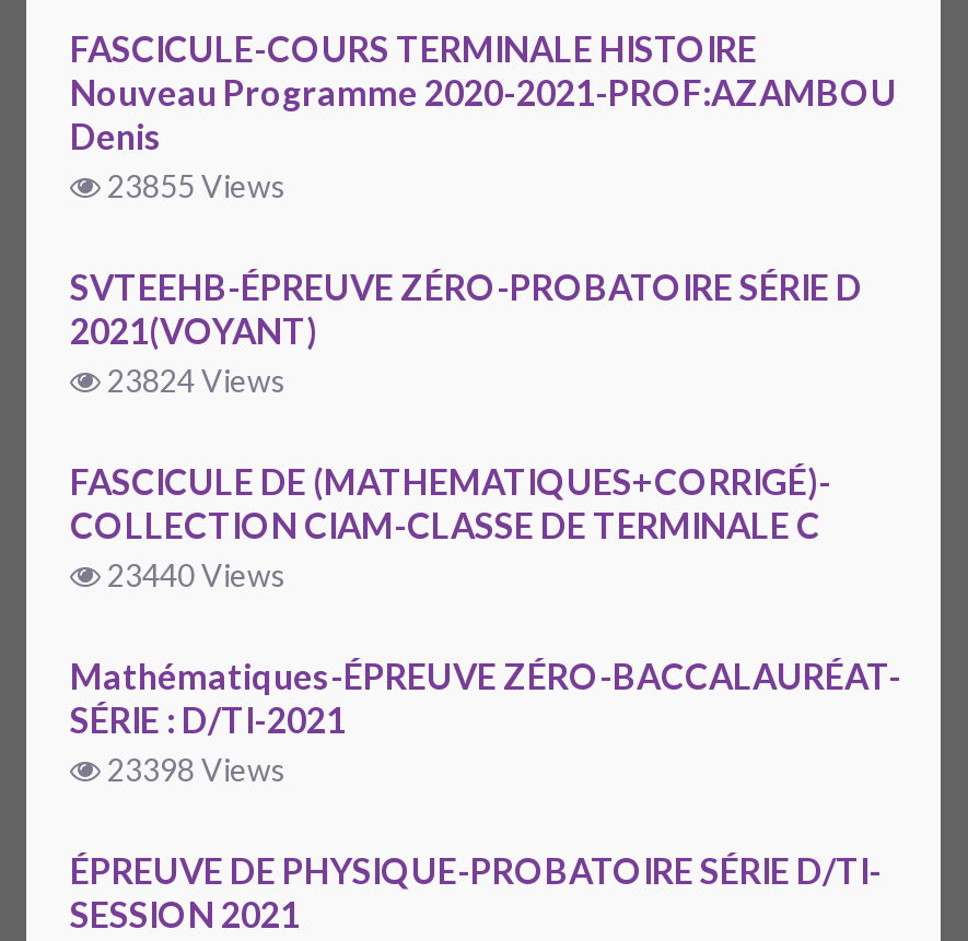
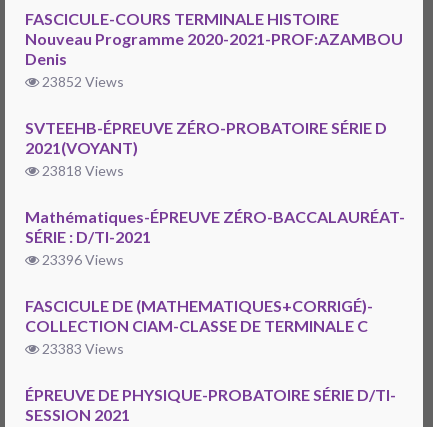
[101,168,287,205] 23855 Views -> [39,73,124,90] 23852 Views
[101,363,287,594] 23824 Views | 23440 Views -> [39,162,124,179] 23818 Views
moved [70,461,831,546] -> [25,296,373,335]: FASCICULE DE (MATHEMATIQUES+CORRIGÉ)- | COLLECTION CIAM-CLASSE DE TERMINALE C
moved [70,656,901,741] -> [25,207,405,246]: Mathématiques-ÉPREUVE ZÉRO-BACCALAURÉAT- | SÉRIE : D/TI-2021
[101,752,287,789] 23398 Views -> [39,251,124,357] 23396 Views | 23383 Views

